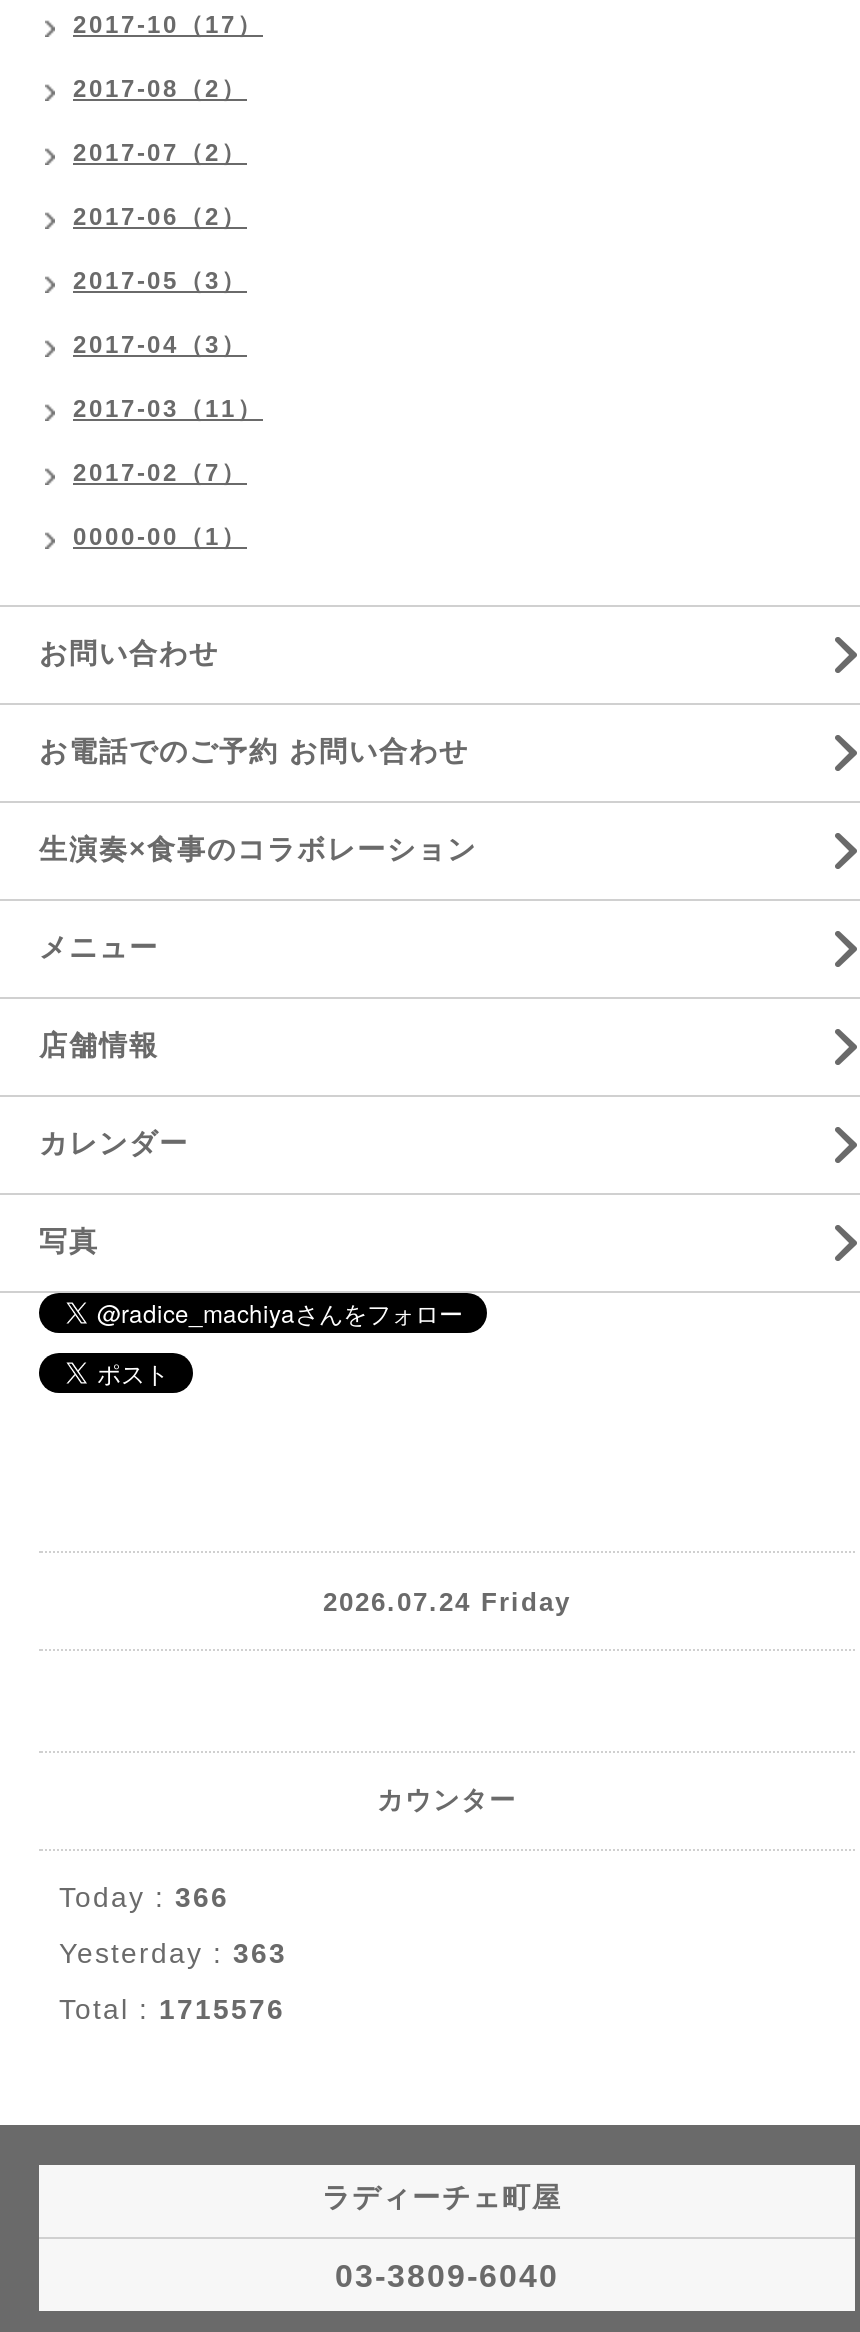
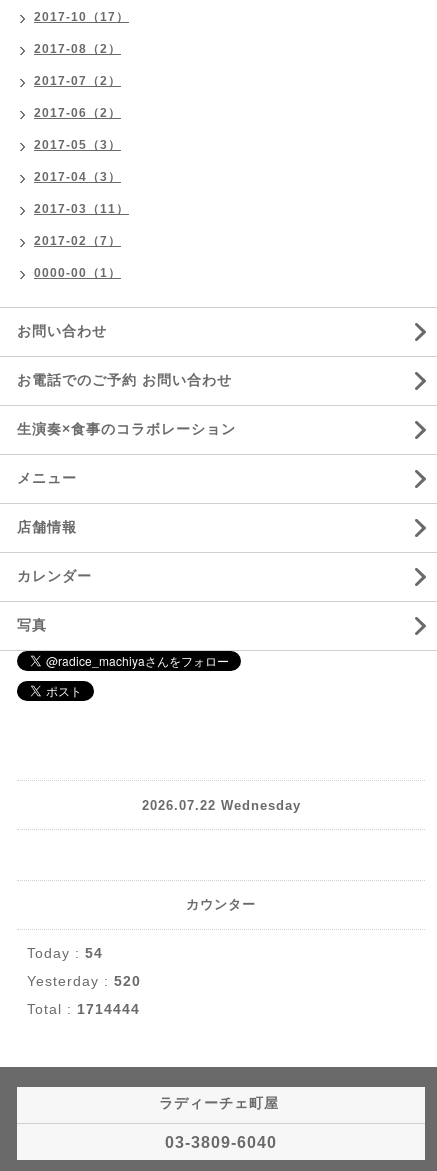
[323,1586,571,1616] 2026.07.24 Friday -> [141,798,300,813] 2026.07.22 Wednesday
[59,1881,229,1913] Today : 366 -> [27,945,103,961] Today : 54
[59,1937,287,1969] Yesterday : 363 -> [27,973,141,989] Yesterday : 520
[59,1993,285,2025] Total : 1715576 -> [27,1001,140,1017] Total : 1714444

